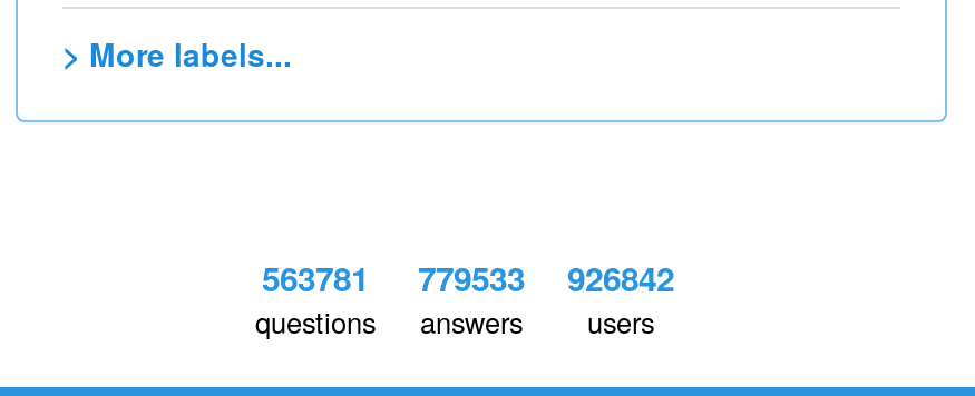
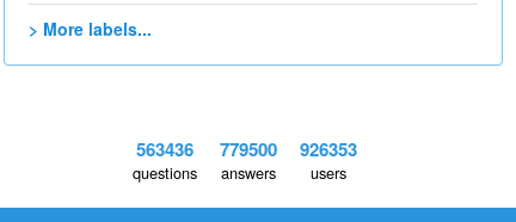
[262,254,369,303] 563781 -> [136,136,193,162] 563436
[418,254,525,303] 779533 -> [219,136,277,162] 779500
[567,254,674,303] 926842 -> [299,136,357,162] 926353

